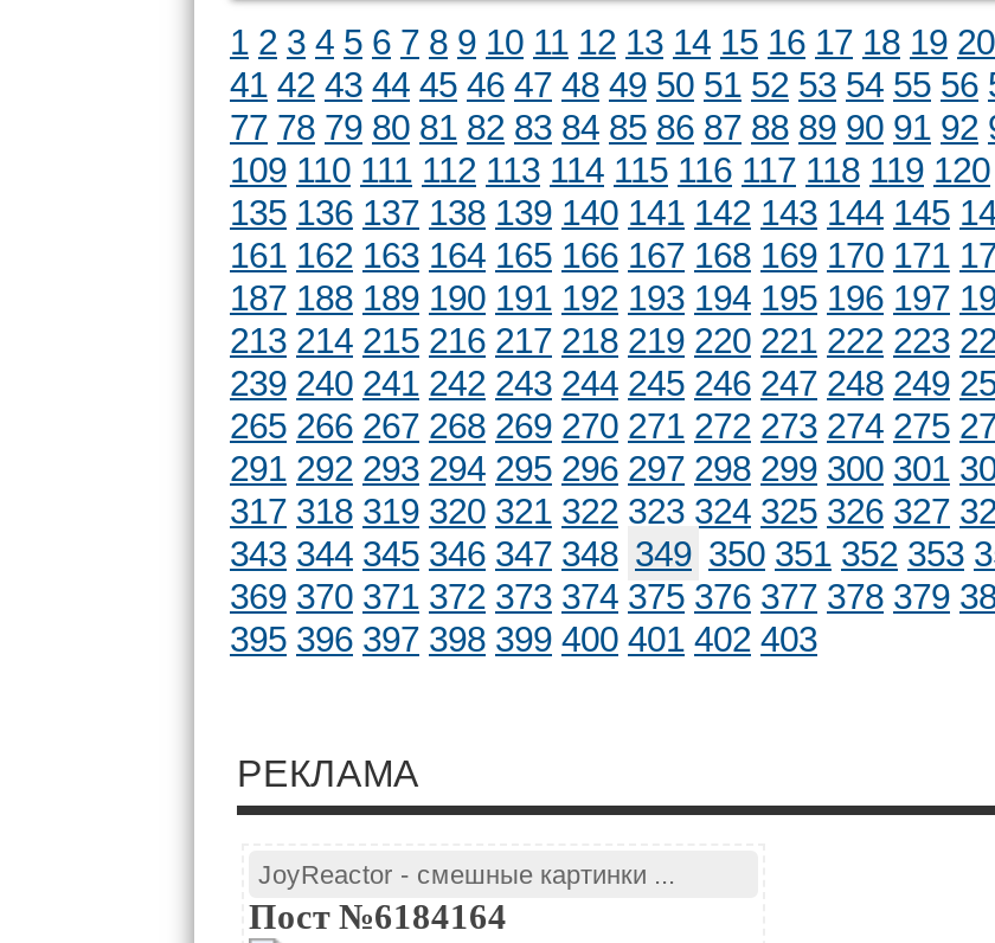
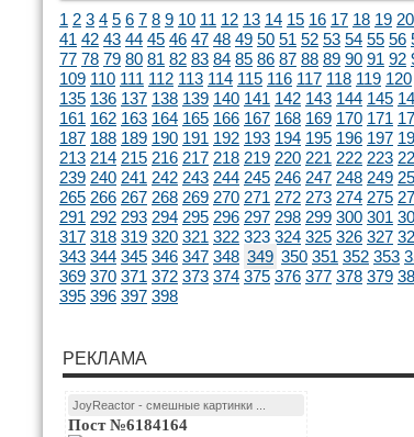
[230,618,817,659] 395 396 397 398 399 400 401 402 403 -> [59,287,178,305] 395 396 397 398

